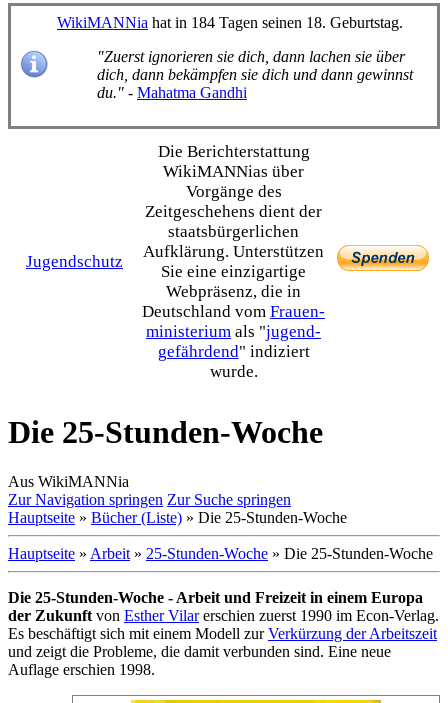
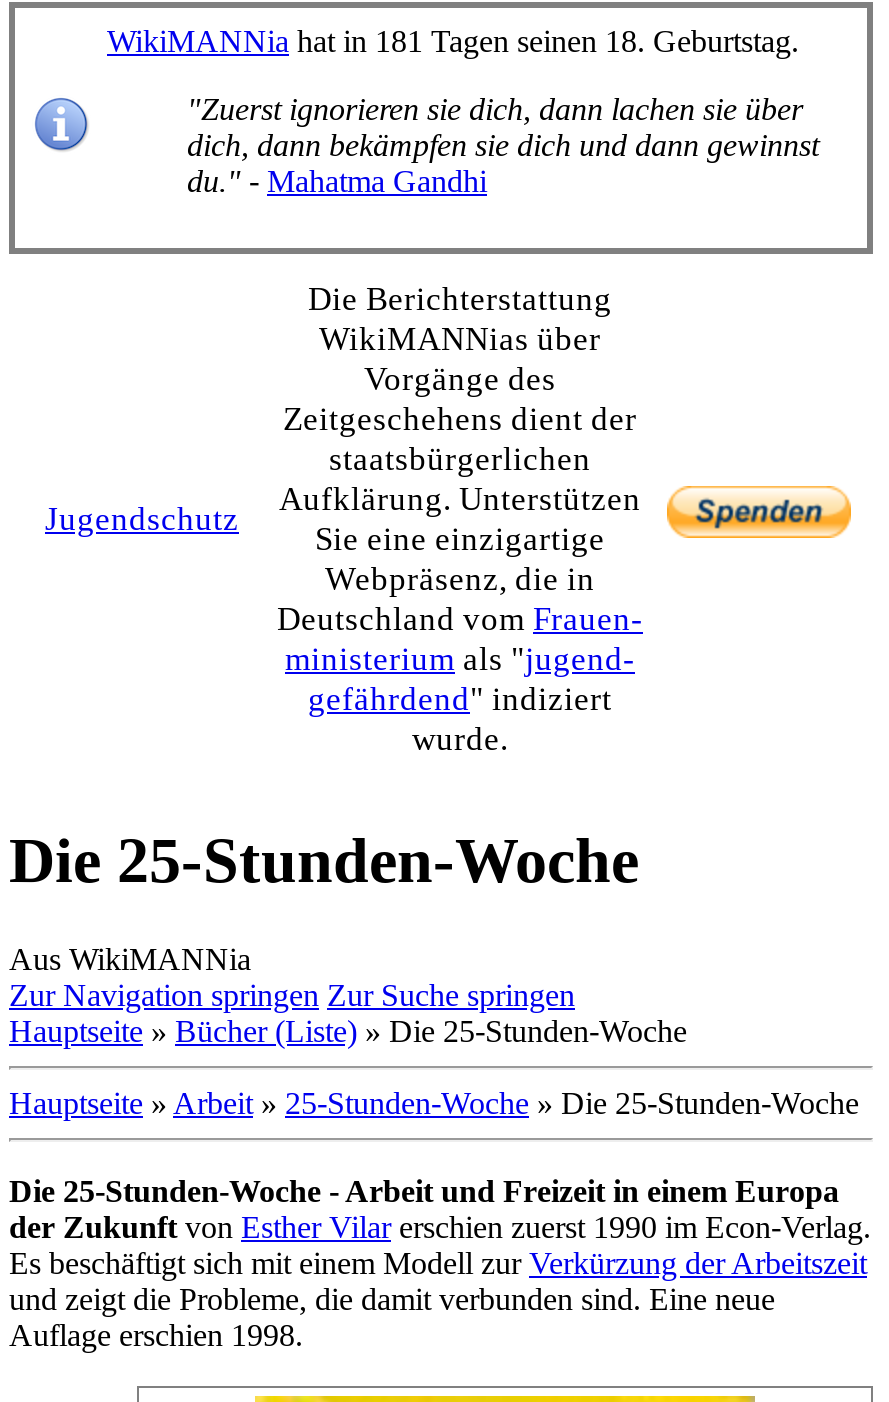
[57,14,403,31] WikiMANNia hat in 184 Tagen seinen 18. Geburtstag. -> [107,24,799,58] WikiMANNia hat in 181 Tagen seinen 18. Geburtstag.

